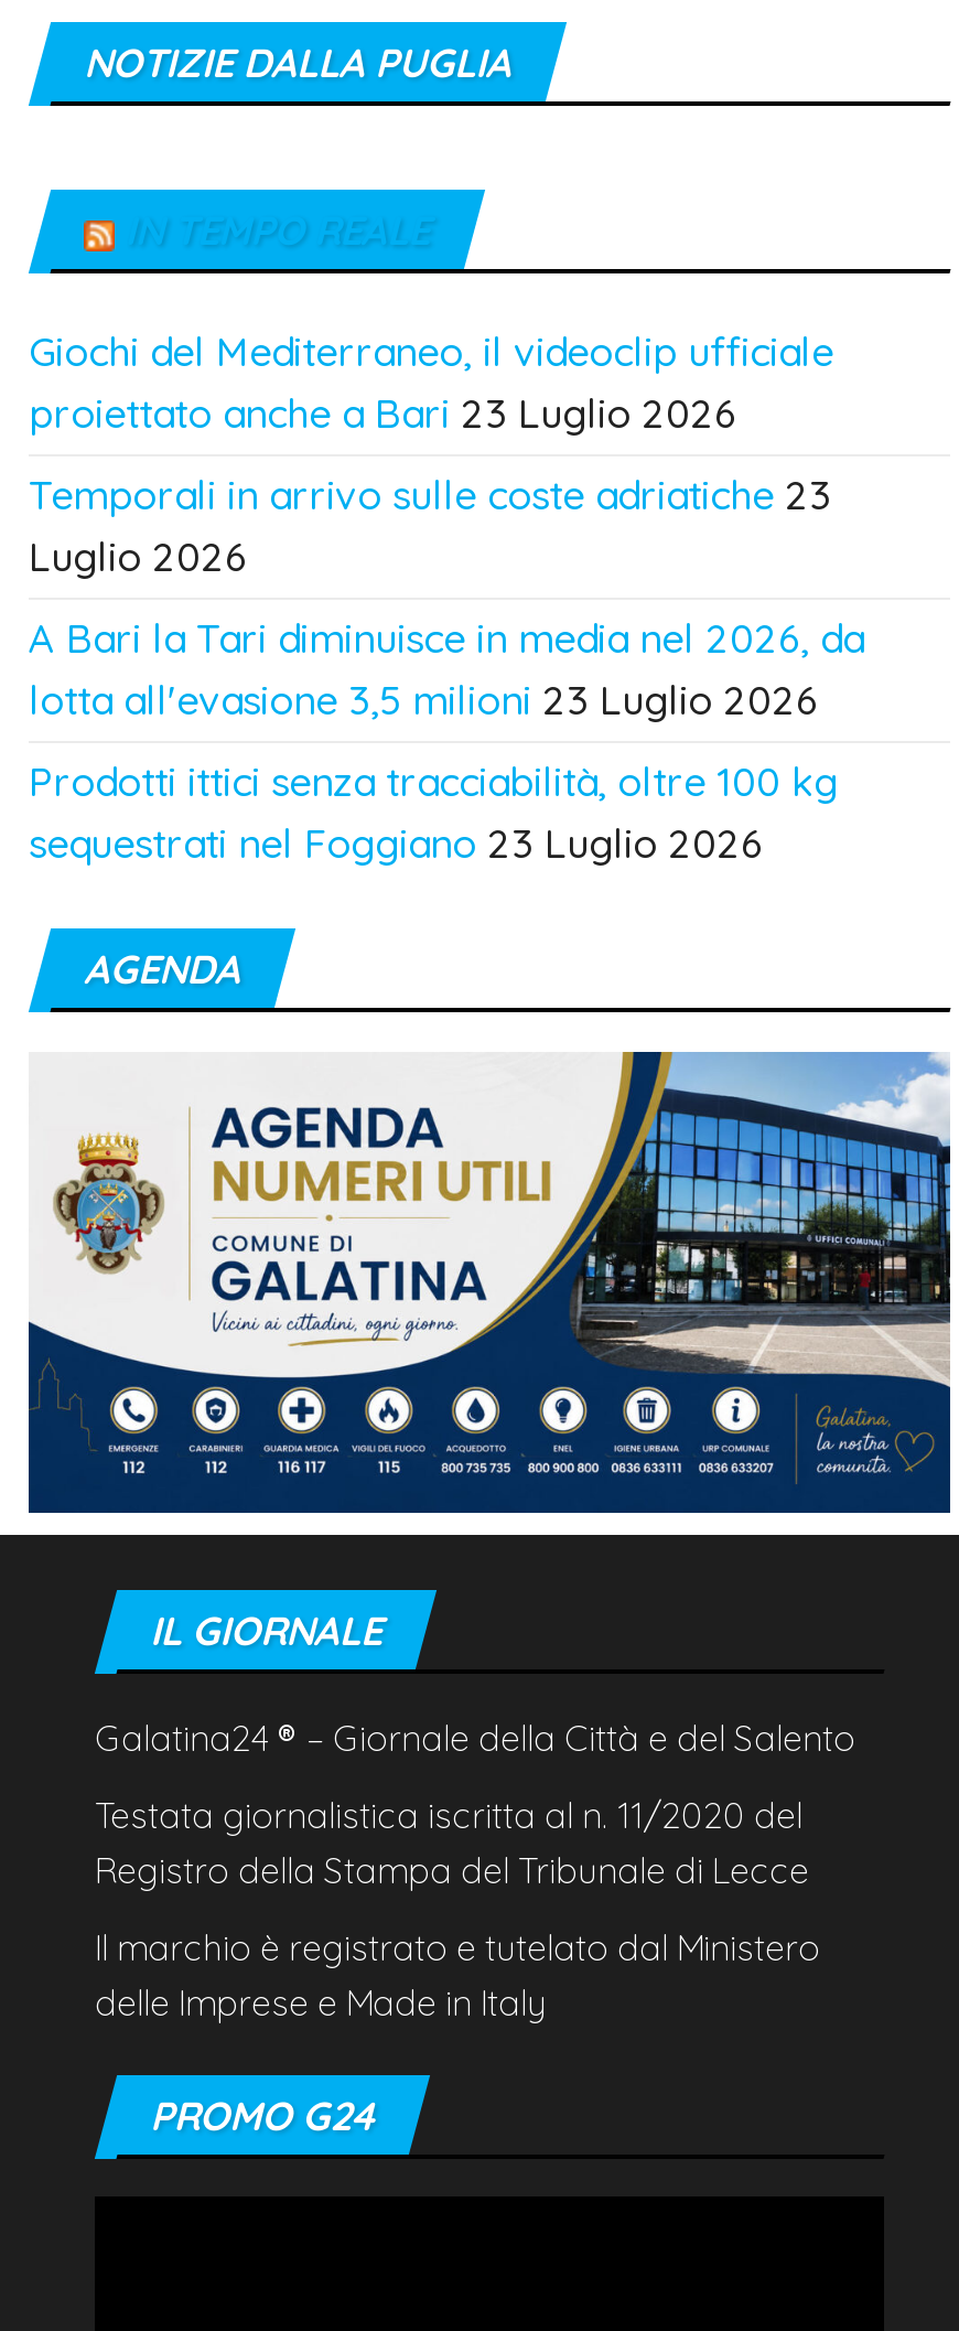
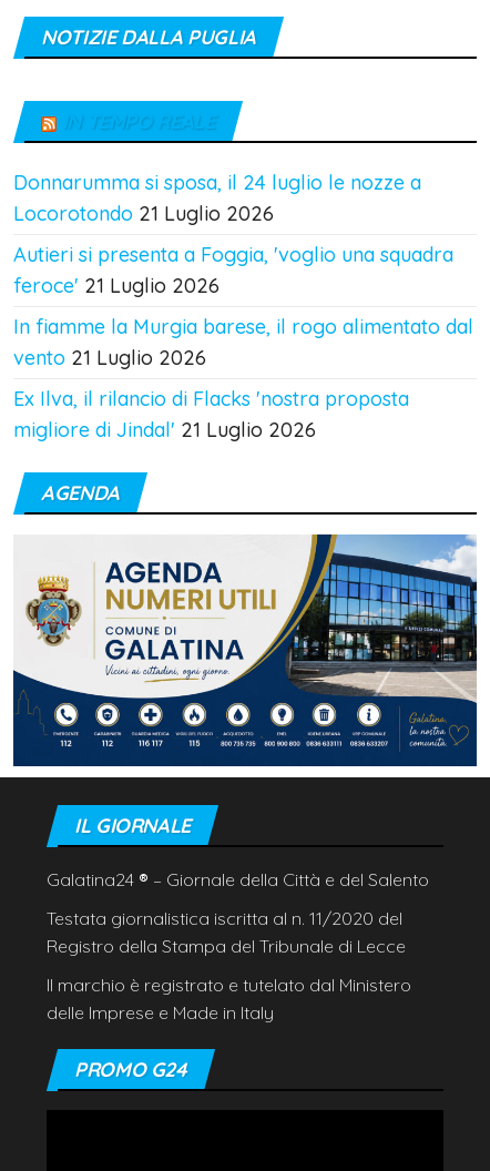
[29,327,833,440] Giochi del Mediterraneo, il videoclip ufficiale | proiettato anche a Bari 23 Luglio 2026 -> [13,170,421,227] Donnarumma si sposa, il 24 luglio le nozze a | Locorotondo 21 Luglio 2026
[29,471,831,583] Temporali in arrivo sulle coste adriatiche 23 | Luglio 2026 -> [13,242,453,299] Autieri si presenta a Foggia, 'voglio una squadra | feroce' 21 Luglio 2026
[29,614,864,726] A Bari la Tari diminuisce in media nel 2026, da | lotta all'evasione 3,5 milioni 23 Luglio 2026 -> [13,314,473,371] In fiamme la Murgia barese, il rogo alimentato dal | vento 21 Luglio 2026
[29,757,838,870] Prodotti ittici senza tracciabilità, oltre 100 kg | sequestrati nel Foggiano 23 Luglio 2026 -> [13,386,409,443] Ex Ilva, il rilancio di Flacks 'nostra proposta | migliore di Jindal' 21 Luglio 2026

